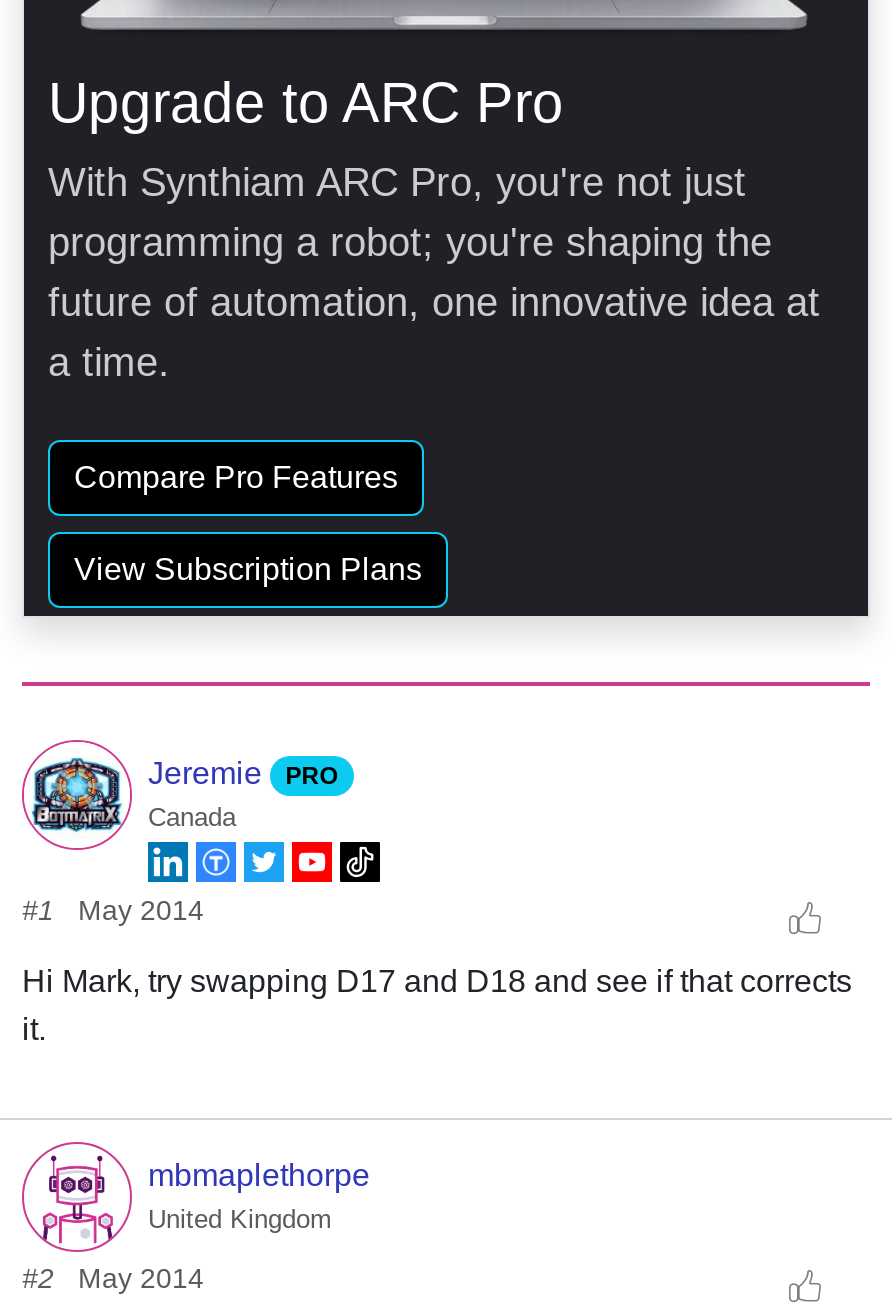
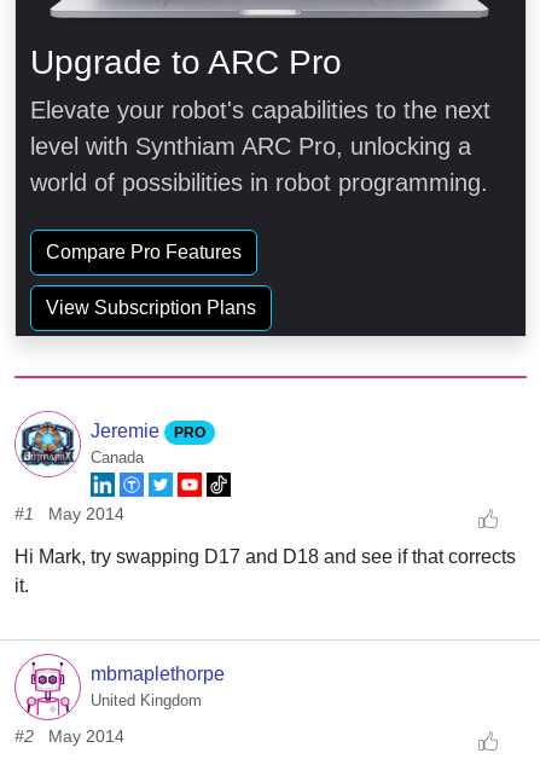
[48,161,820,385] With Synthiam ARC Pro, you're not just | programming a robot; you're shaping the | future of automation, one innovative idea at | a time. -> [30,97,490,196] Elevate your robot's capabilities to the next | level with Synthiam ARC Pro, unlocking a | world of possibilities in robot programming.

